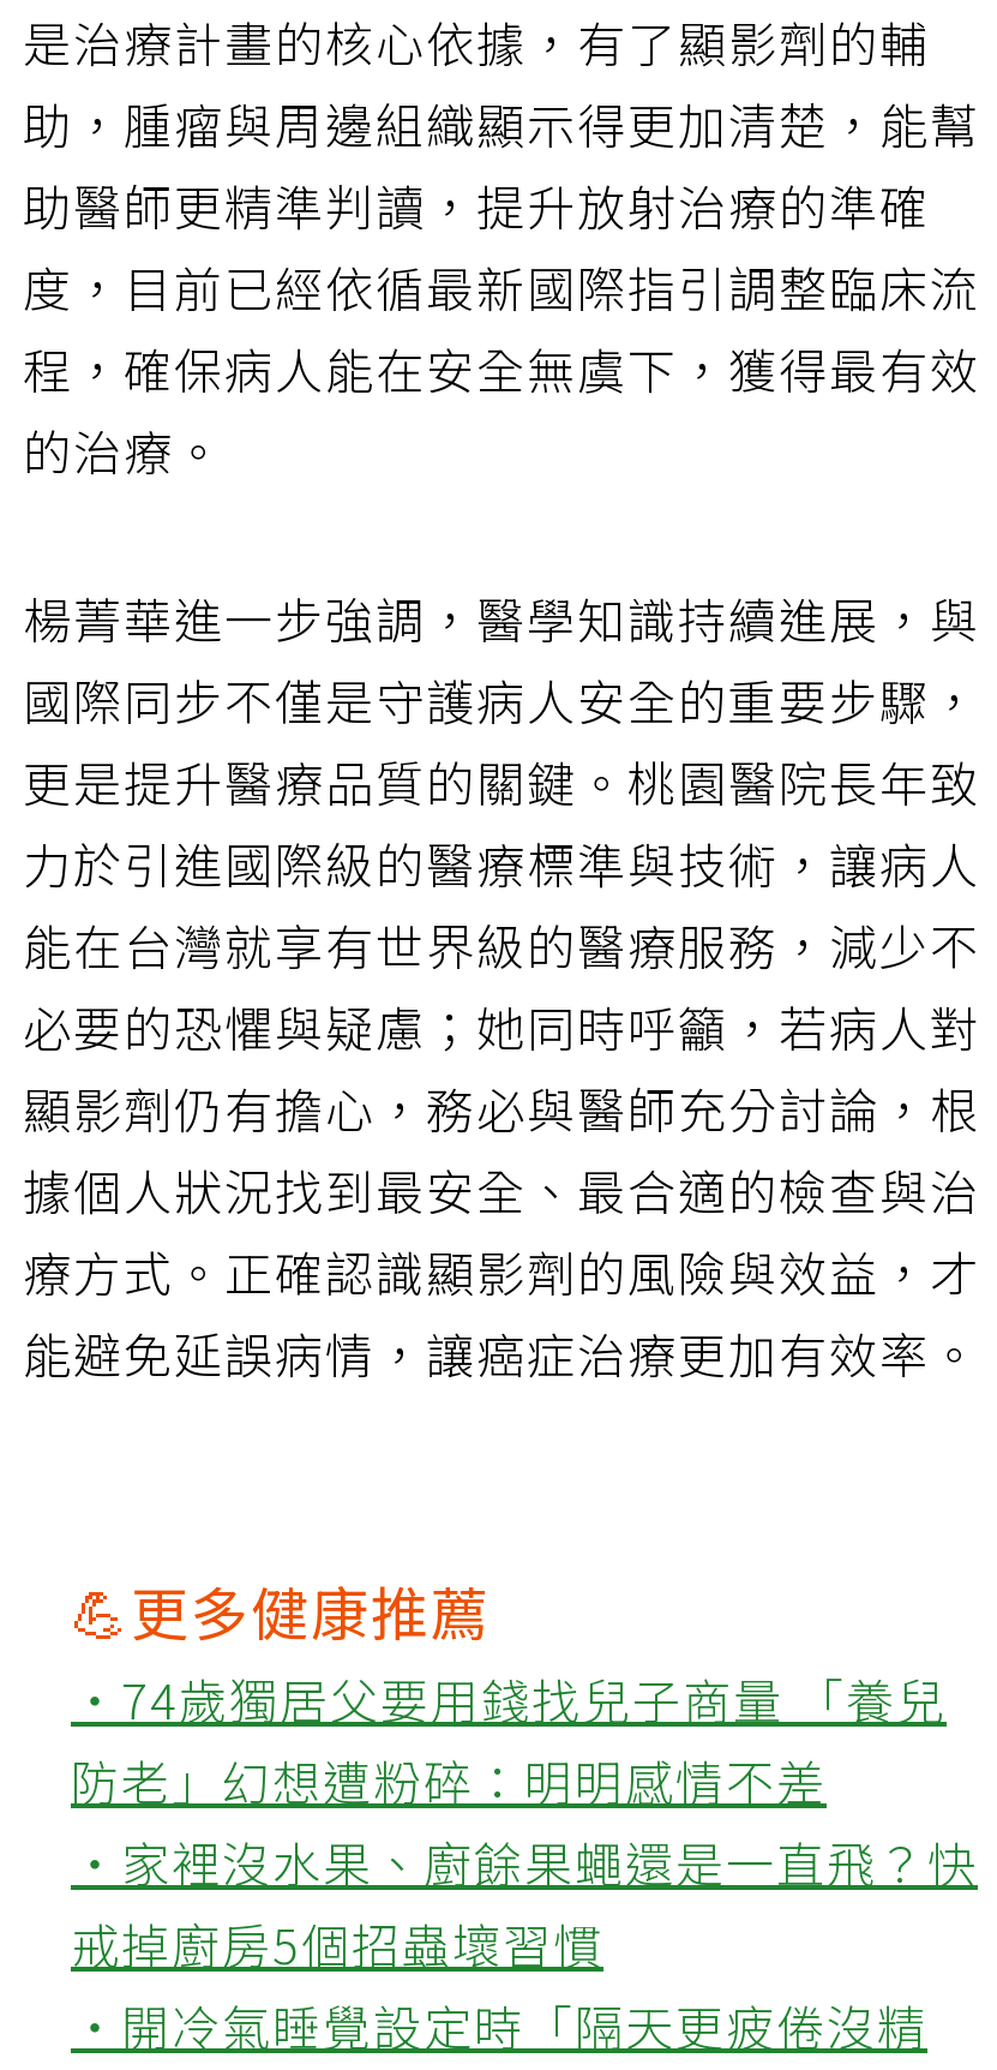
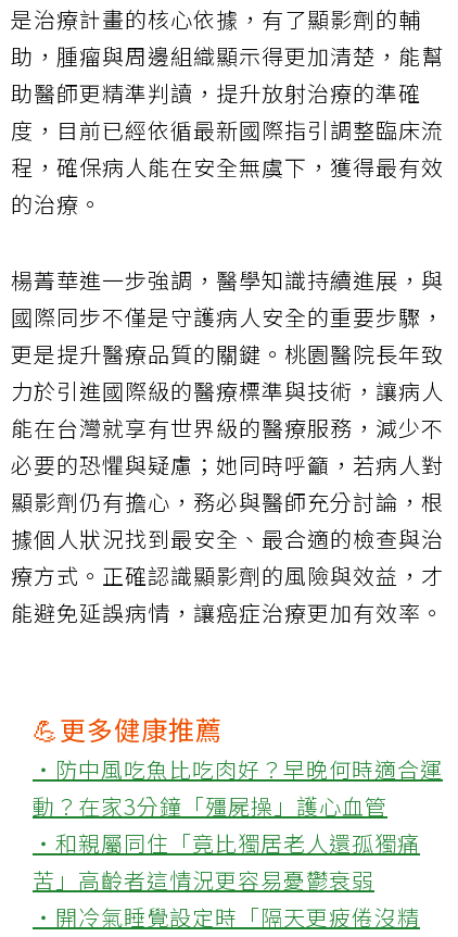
[71,1664,978,1978] ‧74歲獨居父要用錢找兒子商量 「養兒 | 防老」幻想遭粉碎：明明感情不差 | ‧家裡沒水果、廚餘果蠅還是一直飛？快 | 戒掉廚房5個招蟲壞習慣 -> [33,753,443,895] ‧防中風吃魚比吃肉好？早晚何時適合運 | 動？在家3分鐘「殭屍操」護心血管 | ‧和親屬同住「竟比獨居老人還孤獨痛 | 苦」高齡者這情況更容易憂鬱衰弱

